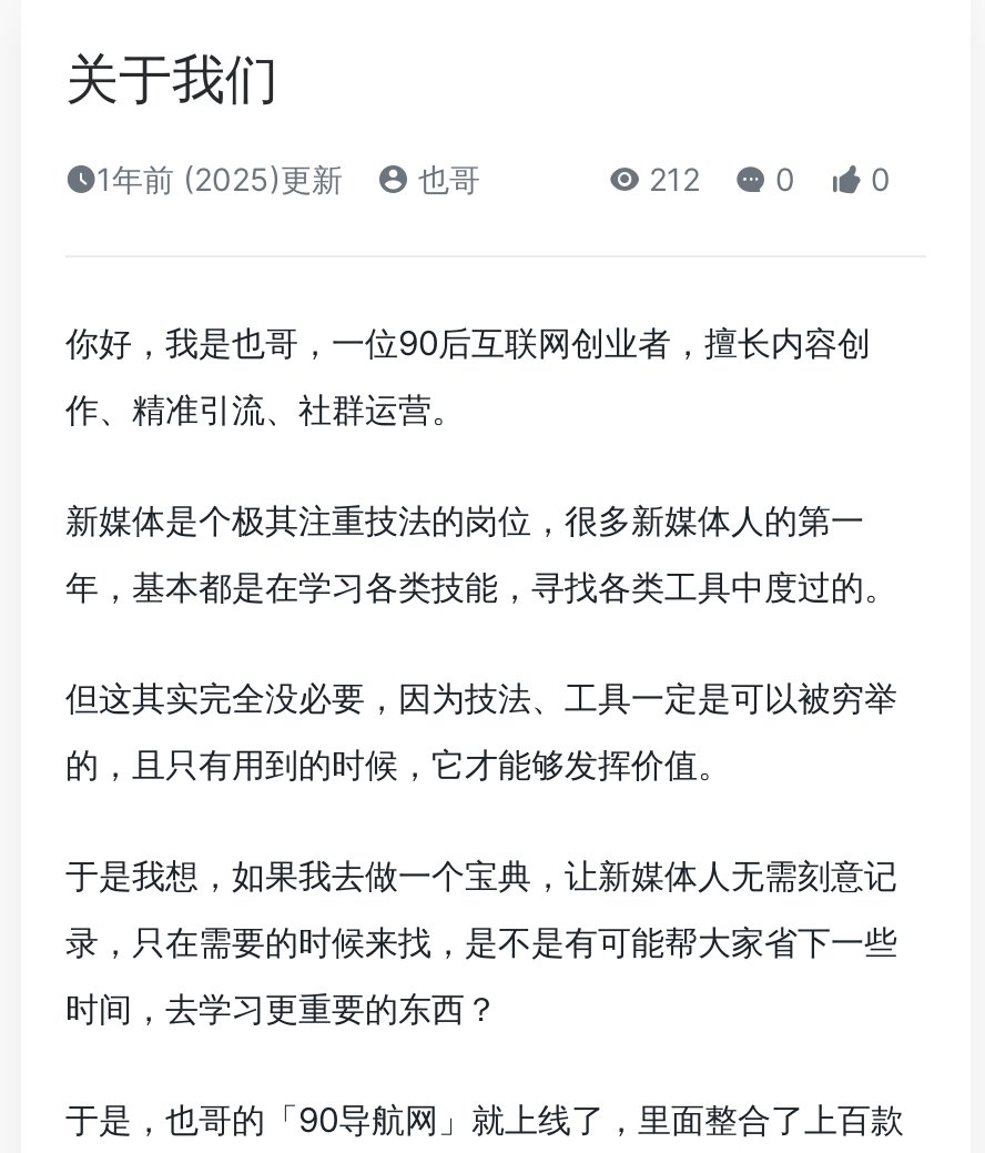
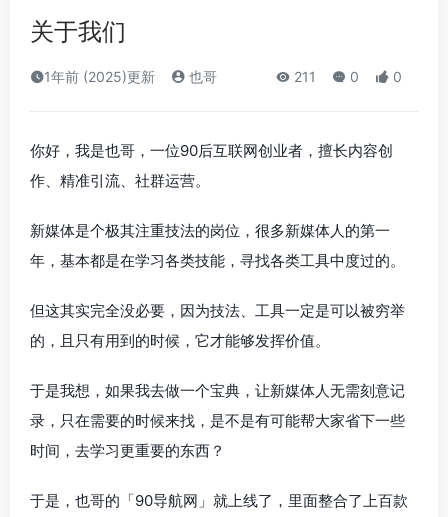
[640,160,891,198] 212 0 0 -> [290,68,402,85] 211 0 0

